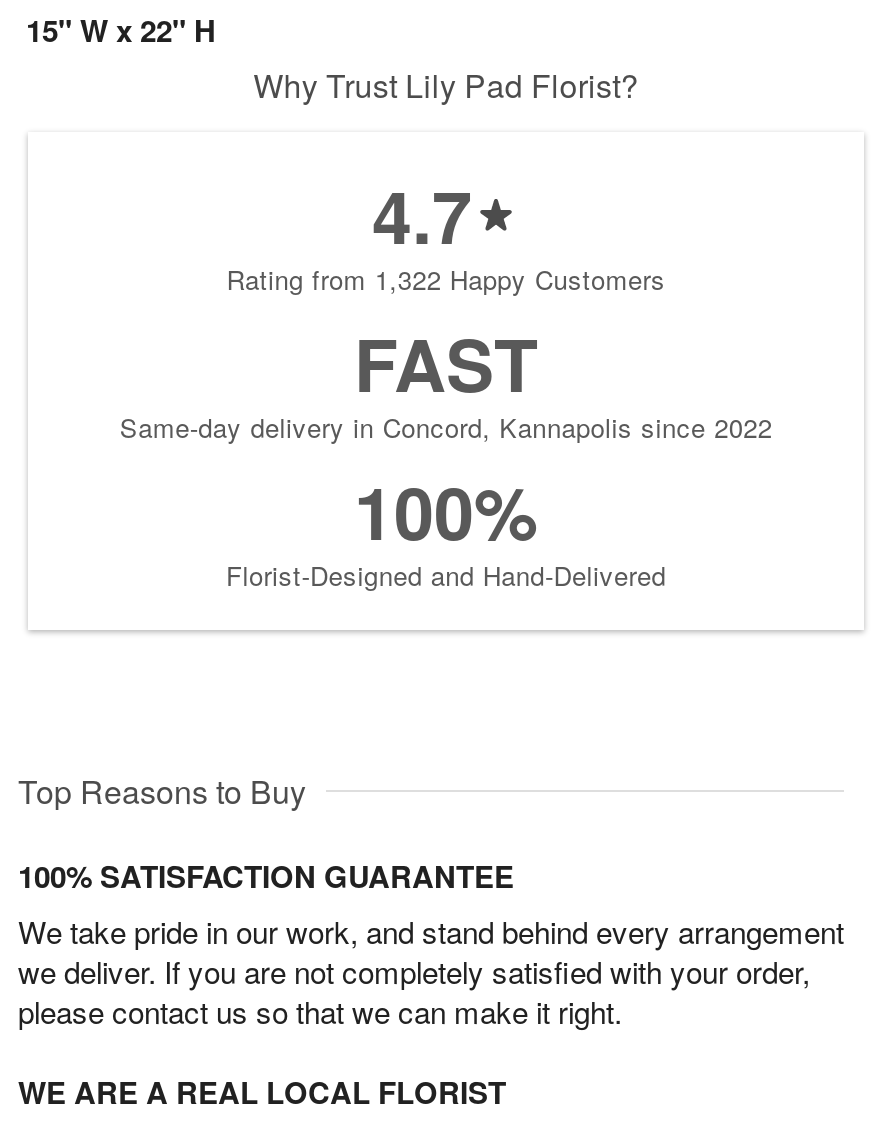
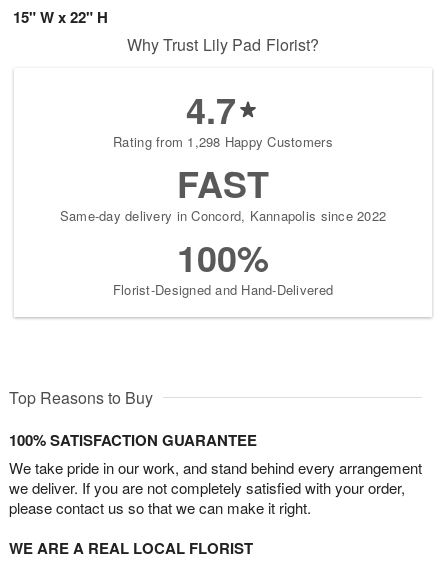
[226,261,666,299] Rating from 1,322 Happy Customers -> [113,132,333,151] Rating from 1,298 Happy Customers

